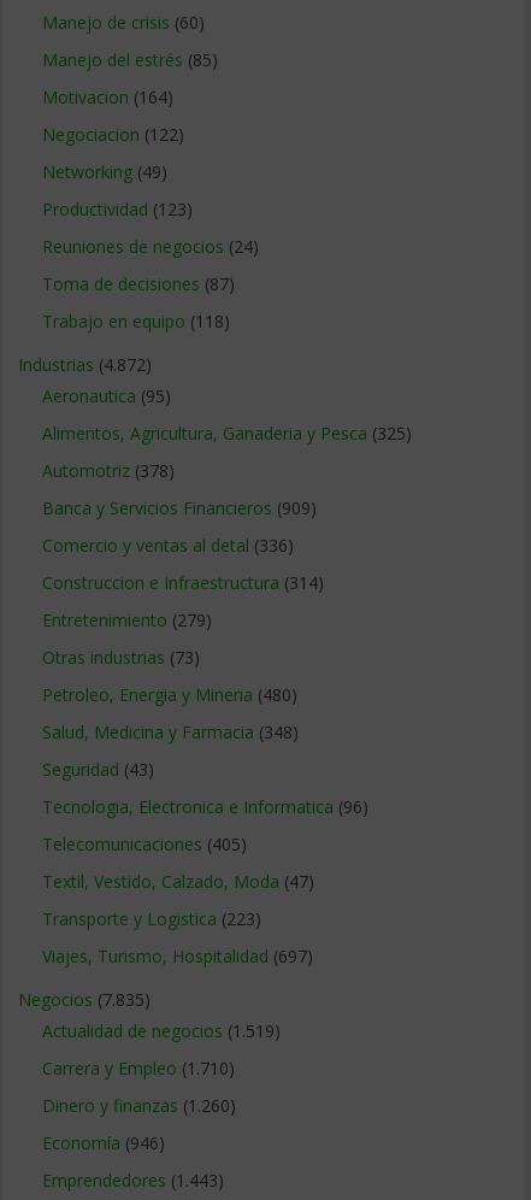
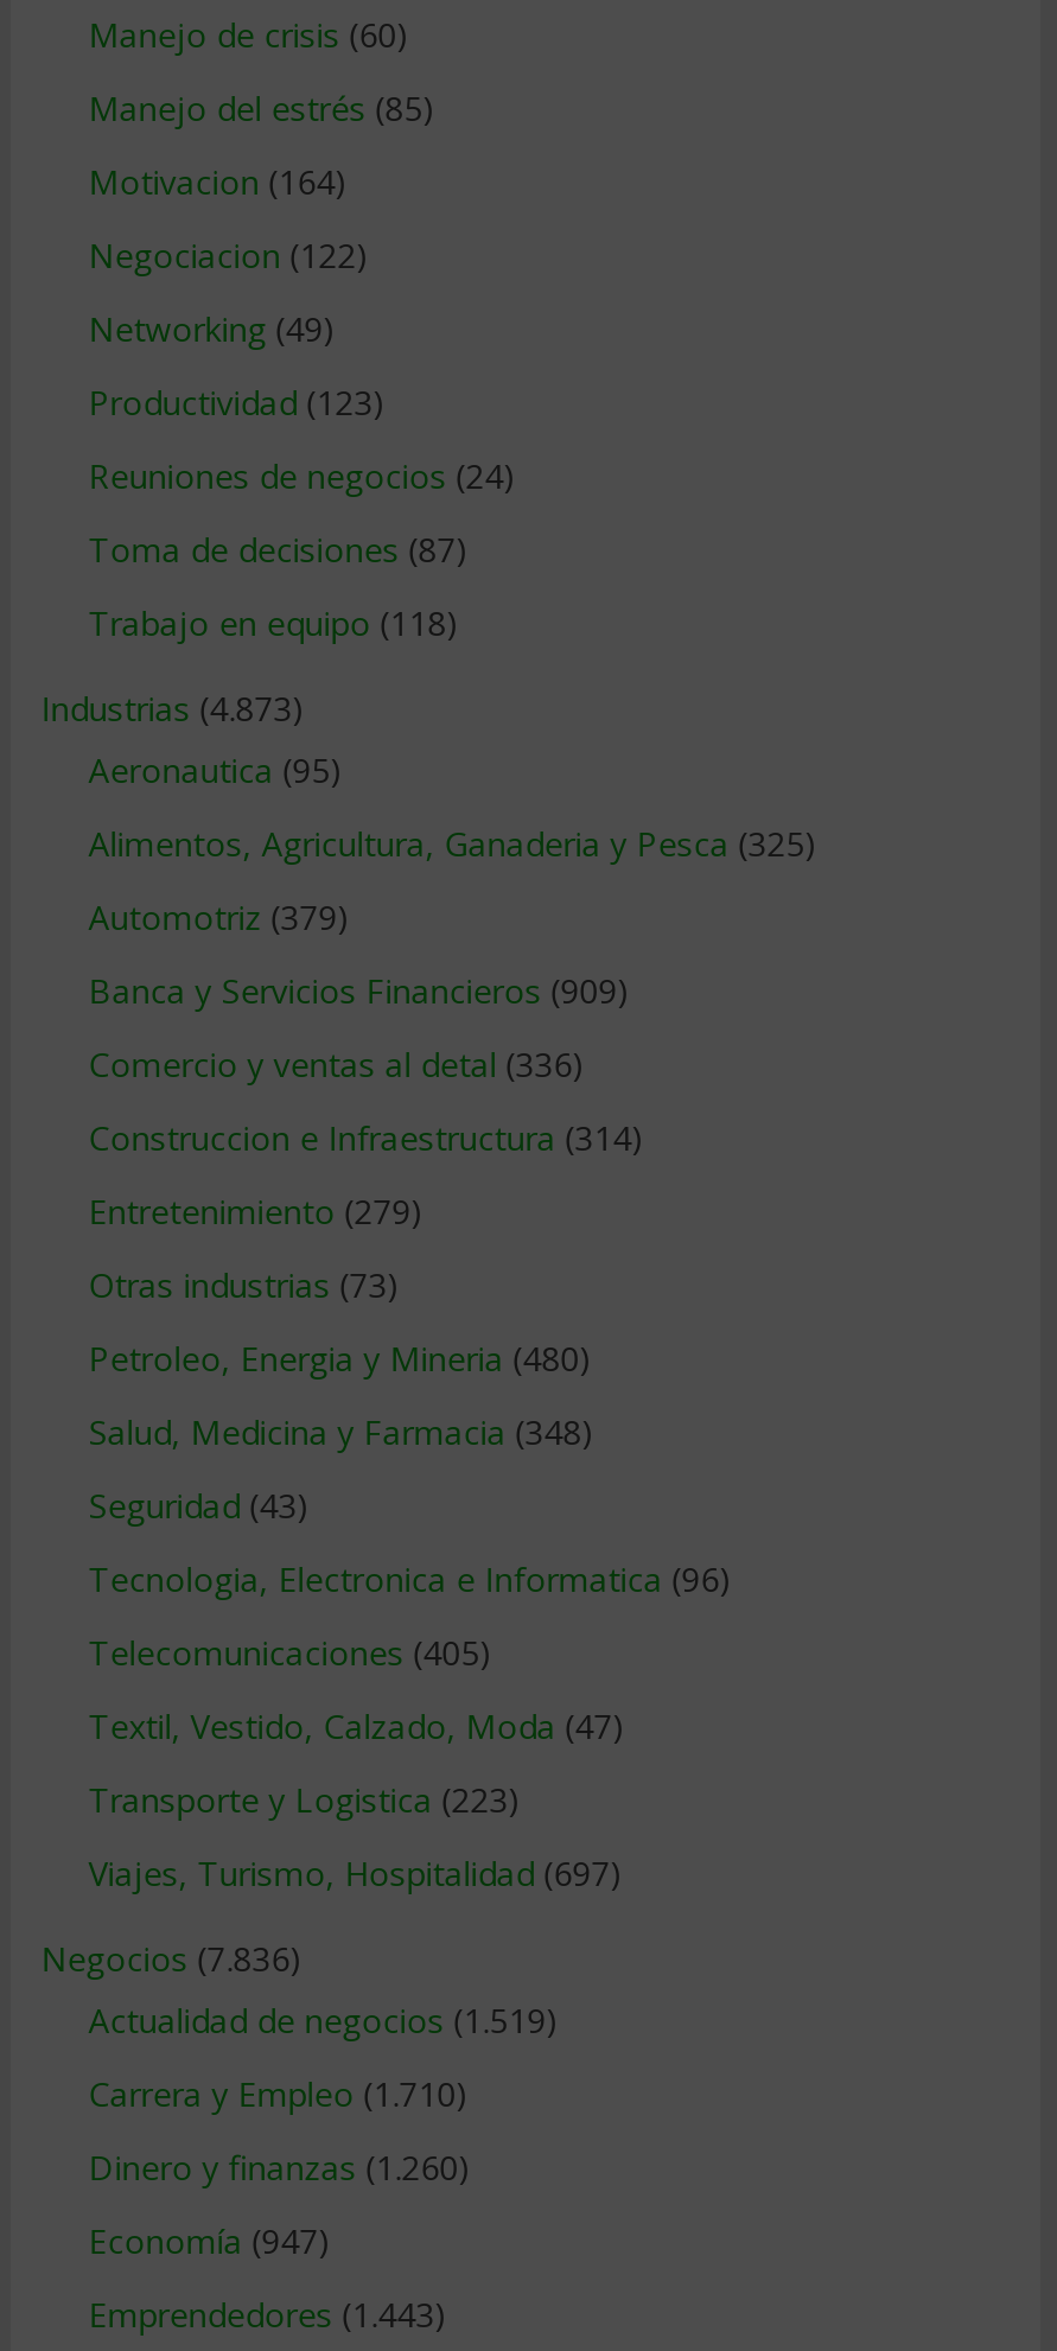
[18,353,151,376] Industrias (4.872) -> [41,686,304,731] Industrias (4.873)
[42,459,174,482] Automotriz (378) -> [88,895,349,940] Automotriz (379)
[18,988,150,1011] Negocios (7.835) -> [41,1936,302,1981] Negocios (7.836)
[42,1132,165,1154] Economía (946) -> [88,2219,331,2264] Economía (947)

